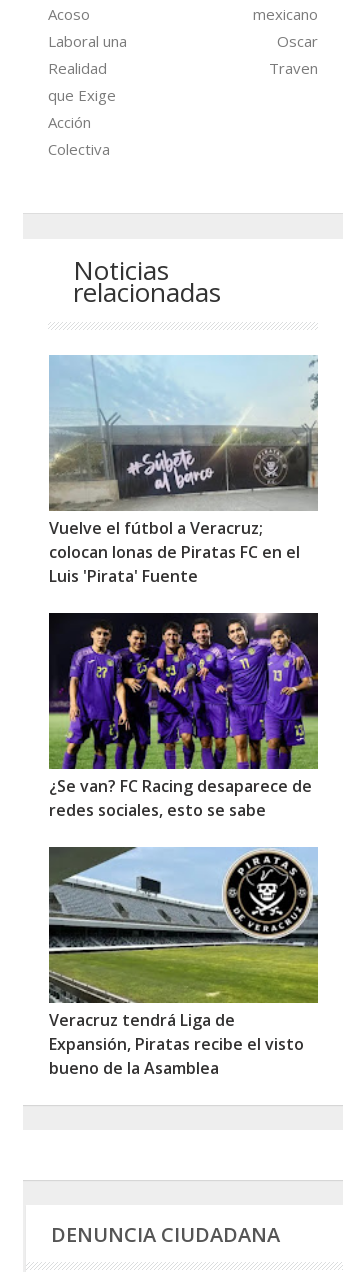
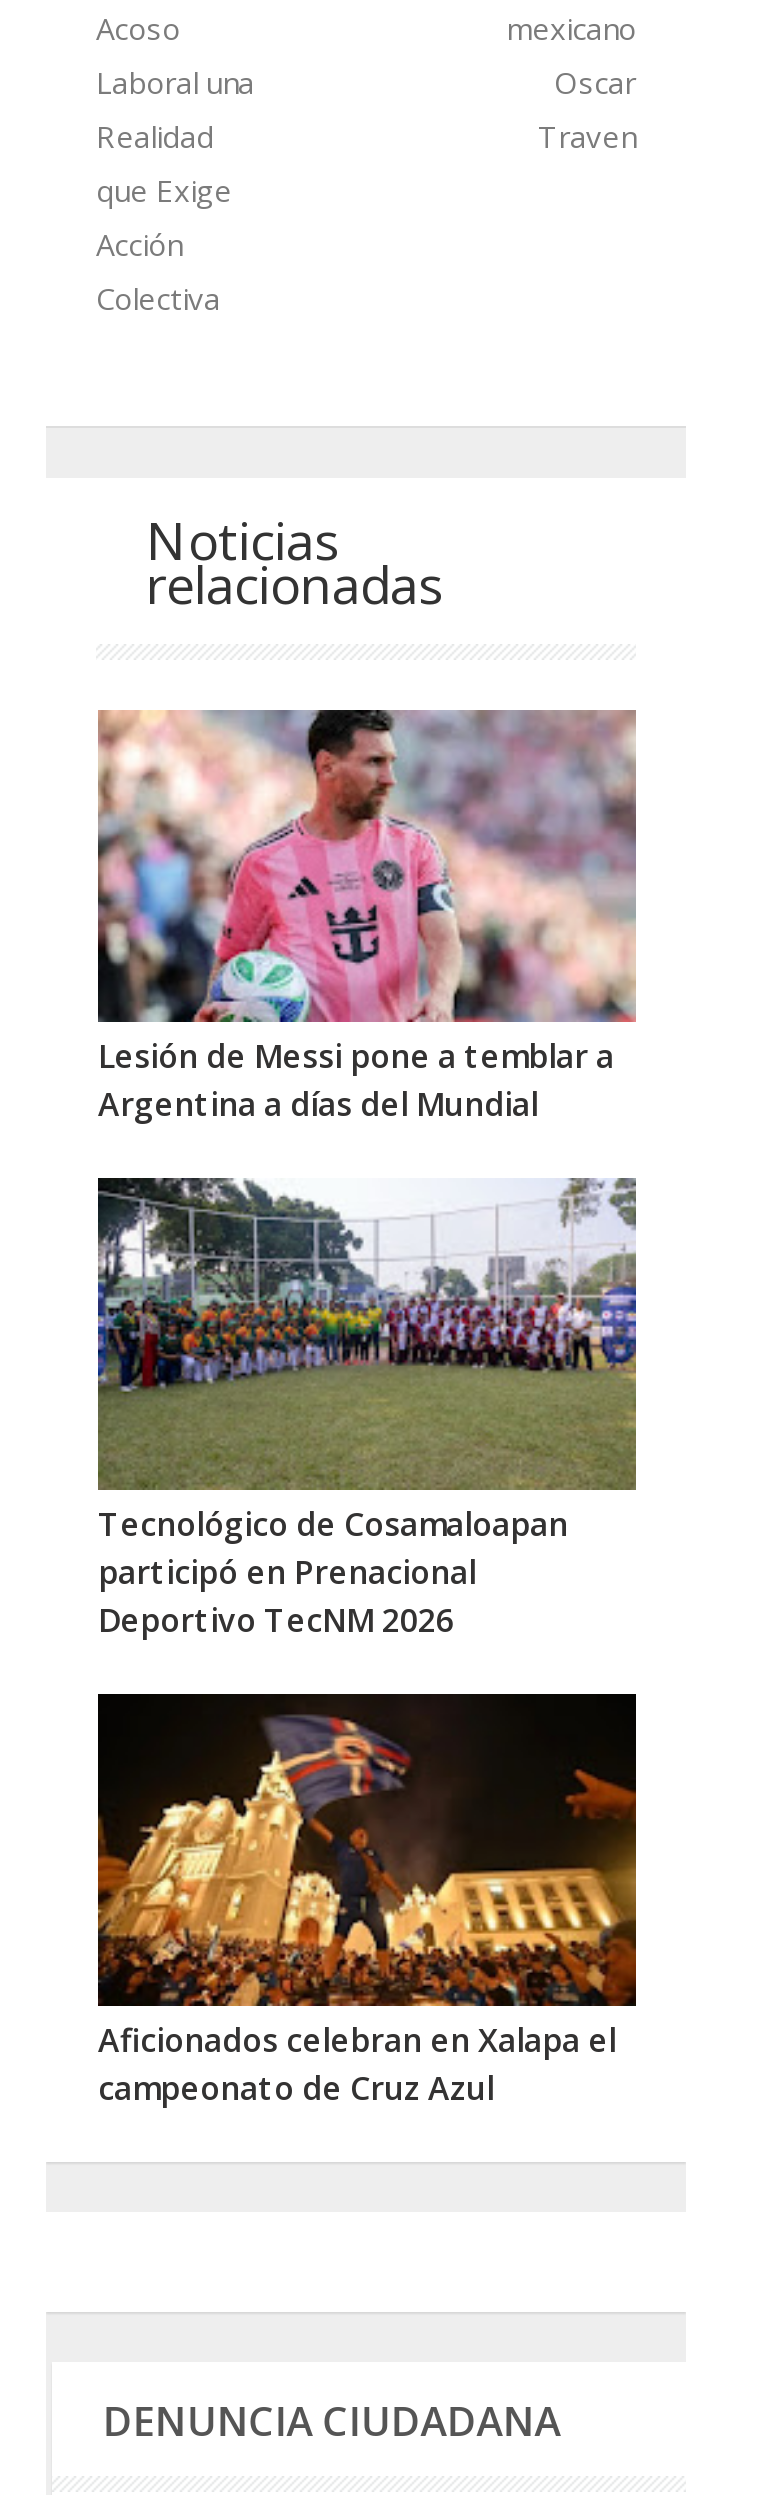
[48,355,318,587] [image] | Vuelve el fútbol a Veracruz; | colocan lonas de Piratas FC en el | Luis 'Pirata' Fuente -> [98,708,636,1126] [image] | Lesión de Messi pone a temblar a | Argentina a días del Mundial
[48,612,319,821] [image] | ¿Se van? FC Racing desaparece de | redes sociales, esto se sabe -> [96,1178,638,1642] [image] | Tecnológico de Cosamaloapan | participó en Prenacional | Deportivo TecNM 2026
[48,847,319,1079] [image] | Veracruz tendrá Liga de | Expansión, Piratas recibe el visto | bueno de la Asamblea -> [98,1692,638,2110] [image] | Aficionados celebran en Xalapa el | campeonato de Cruz Azul

